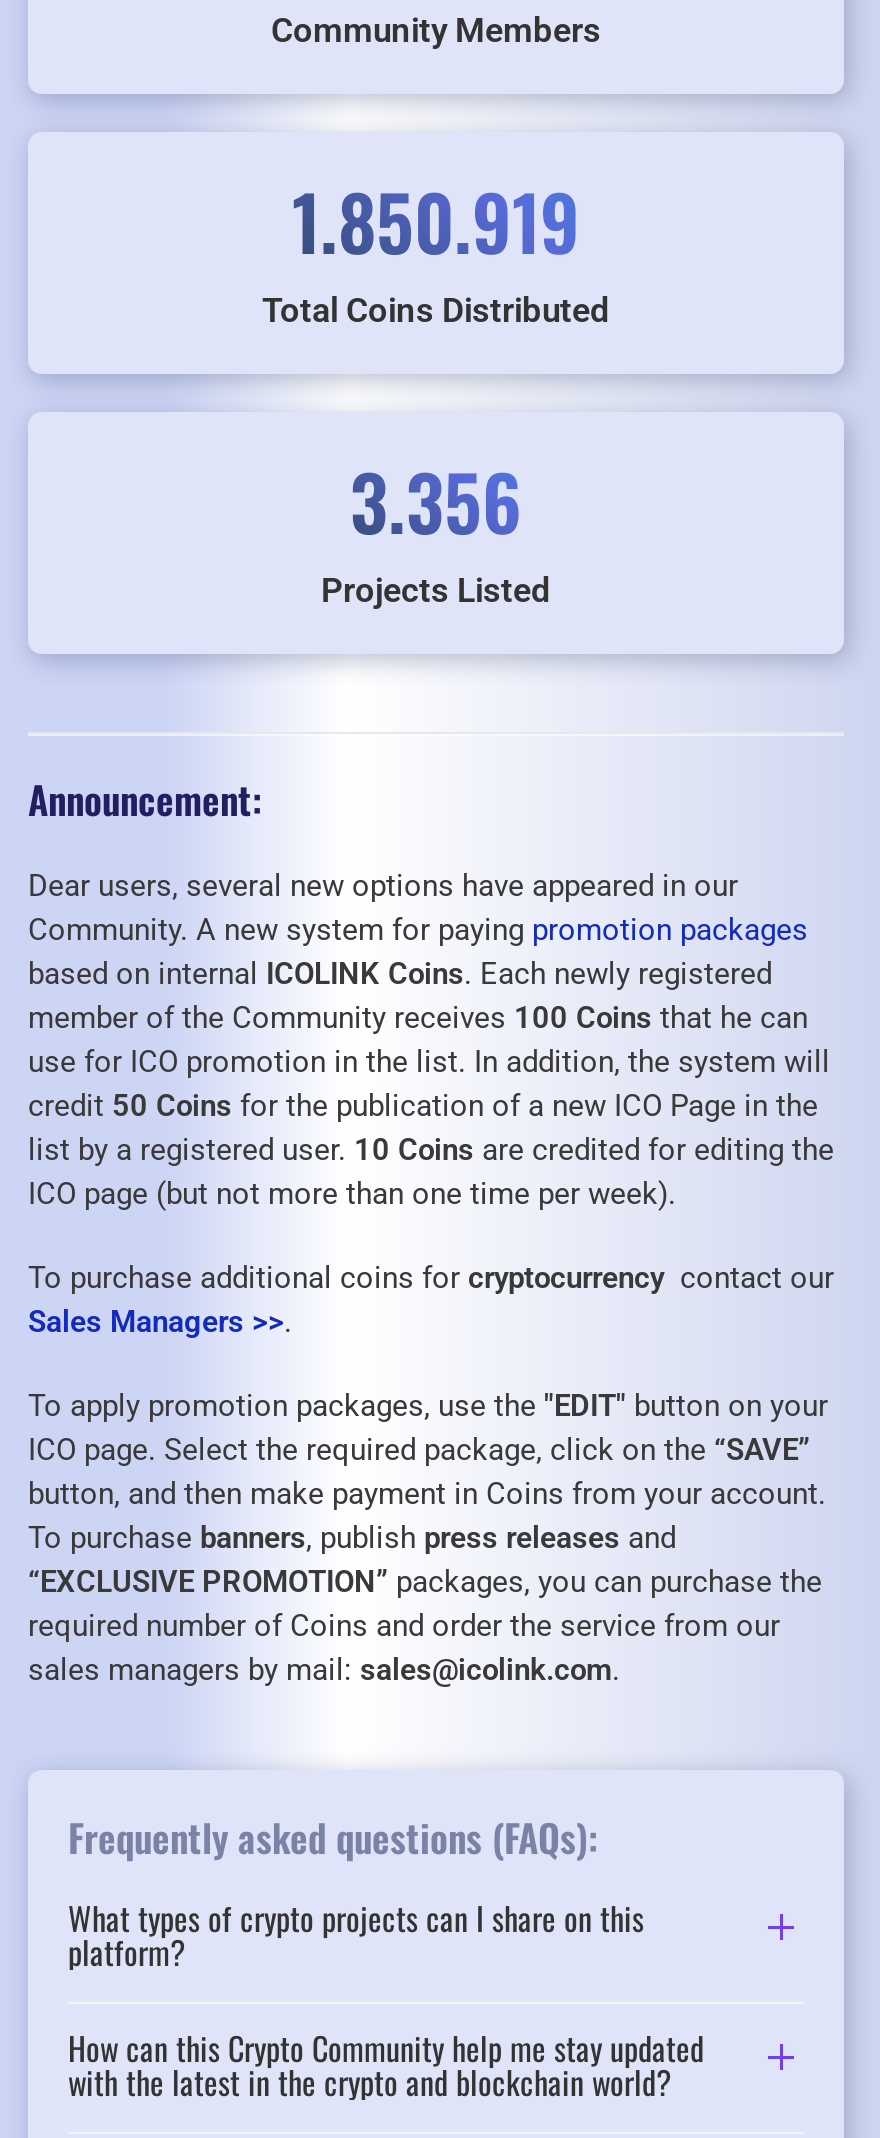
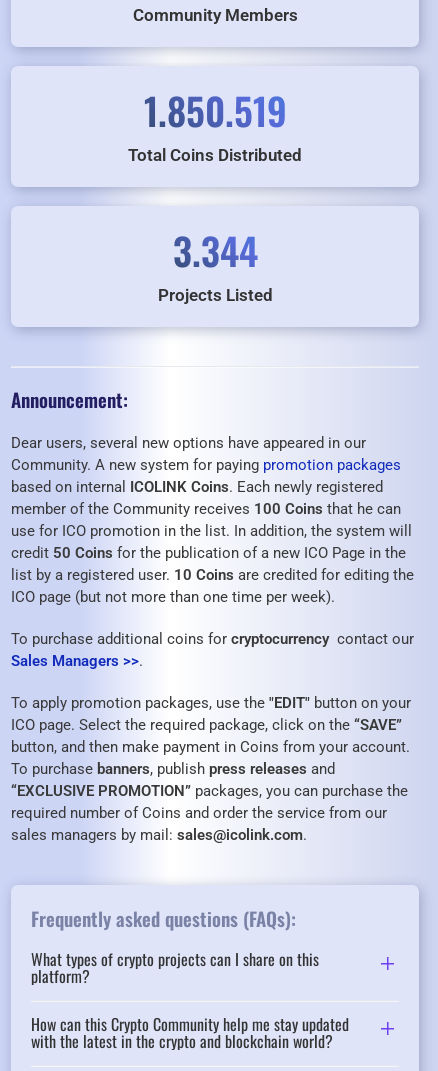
[292,164,580,276] 1.850.919 -> [143,82,286,138] 1.850.519
[350,444,522,556] 3.356 -> [172,222,257,278] 3.344

